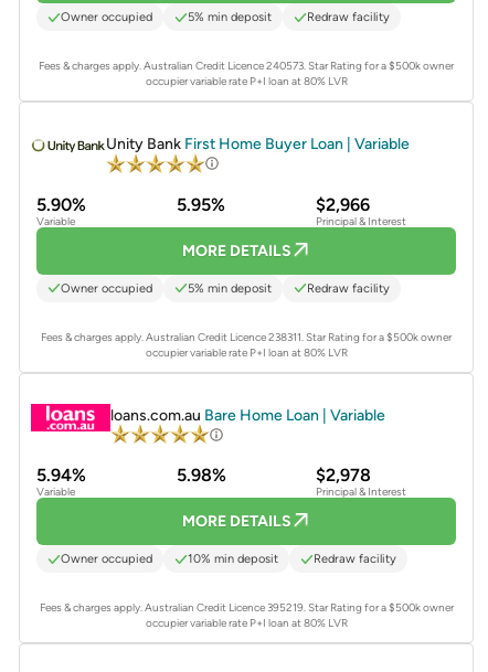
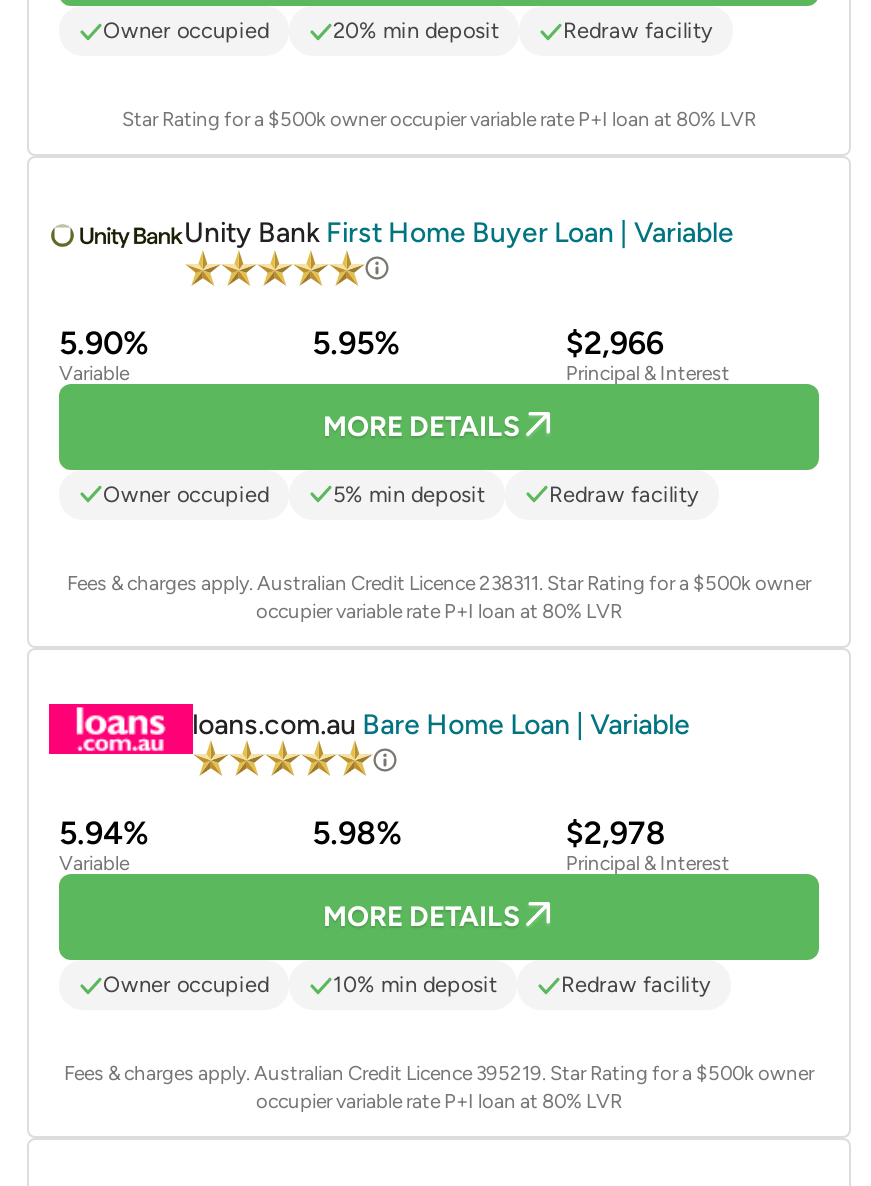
[188,10,272,25] 5% min deposit -> [333,19,499,45] 20% min deposit
[39,59,454,89] Fees & charges apply. Australian Credit Licence 240573. Star Rating for a $500k owner | occupier variable rate P+I loan at 80% LVR -> [122,107,756,133] Star Rating for a $500k owner occupier variable rate P+I loan at 80% LVR

